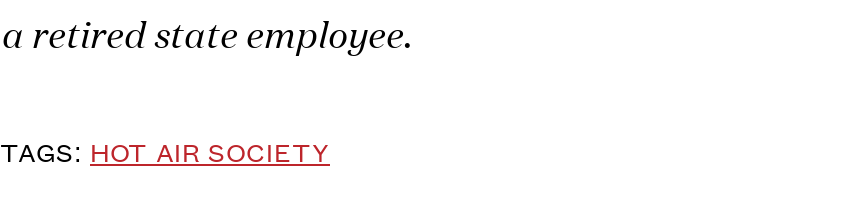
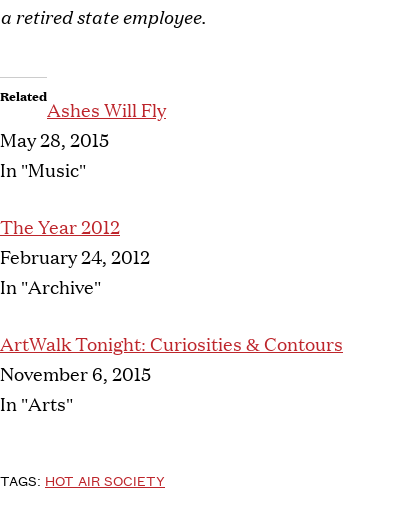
none -> [0,86,343,416] Related | Ashes Will Fly | May 28, 2015 | In "Music" | The Year 2012 | February 24, 2012 | In "Archive" | ArtWalk Tonight: Curiosities & Contours | November 6, 2015 | In "Arts"

